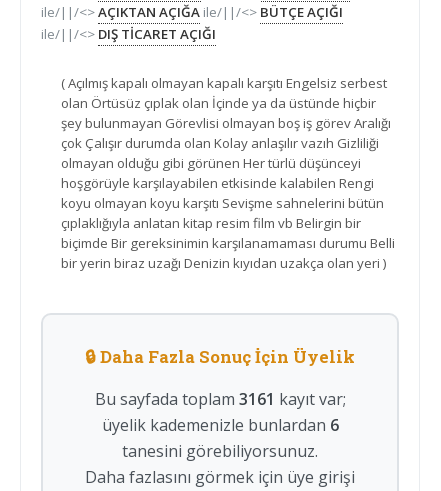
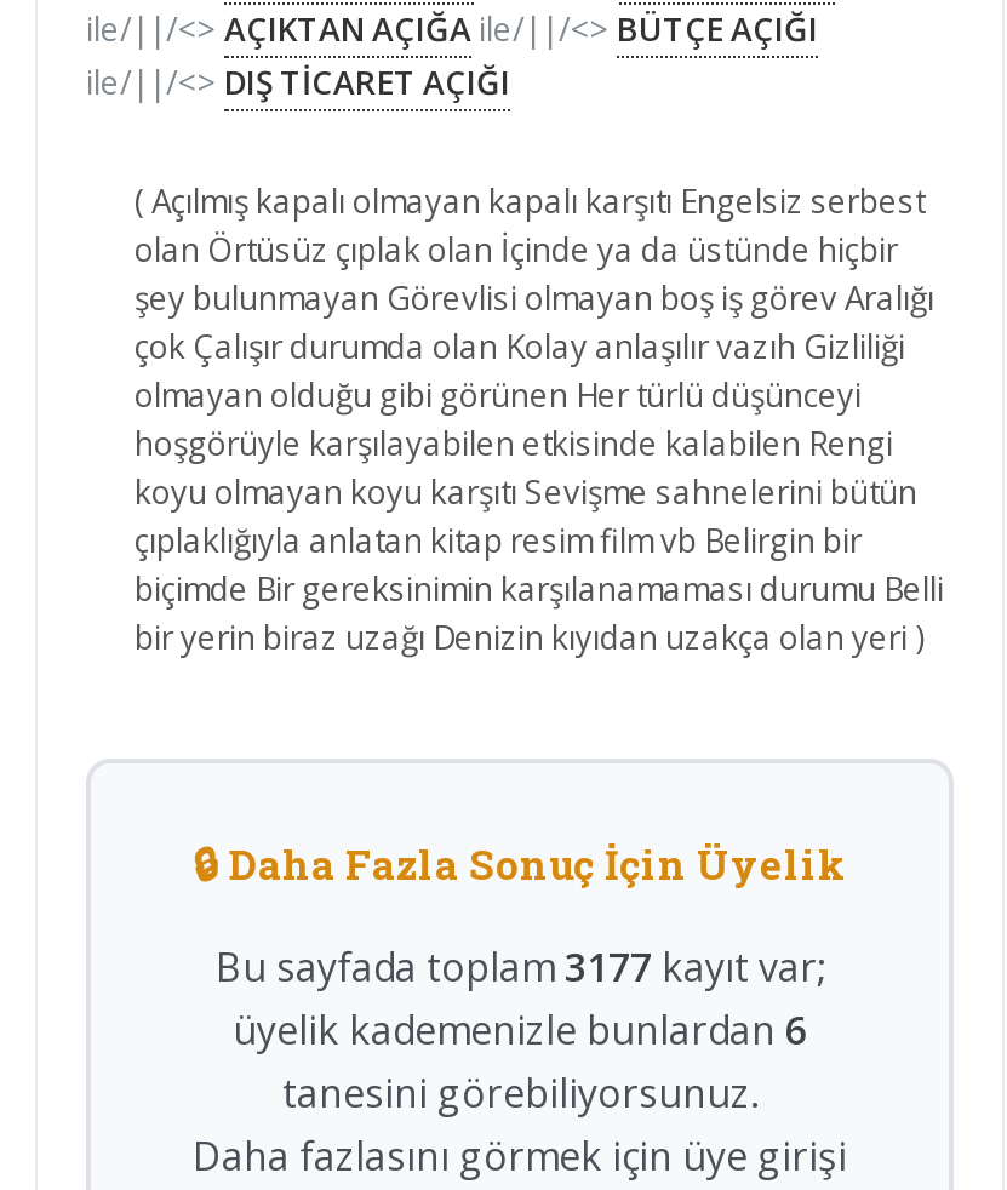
[94,388,345,410] Bu sayfada toplam 3161 kayıt var; -> [216,940,824,993] Bu sayfada toplam 3177 kayıt var;

